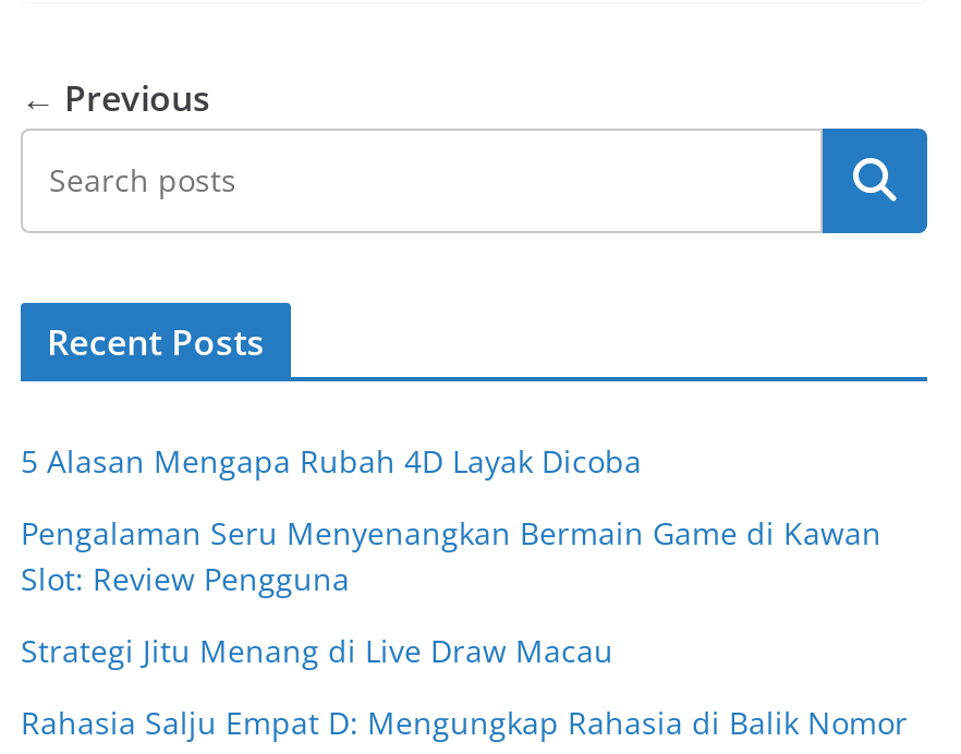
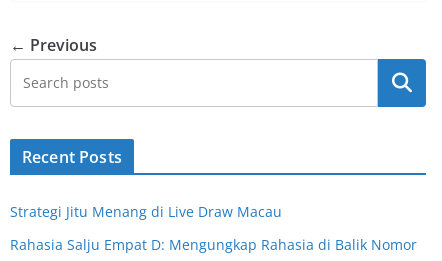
[21,440,881,599] 5 Alasan Mengapa Rubah 4D Layak Dicoba | Pengalaman Seru Menyenangkan Bermain Game di Kawan | Slot: Review Pengguna -> none

